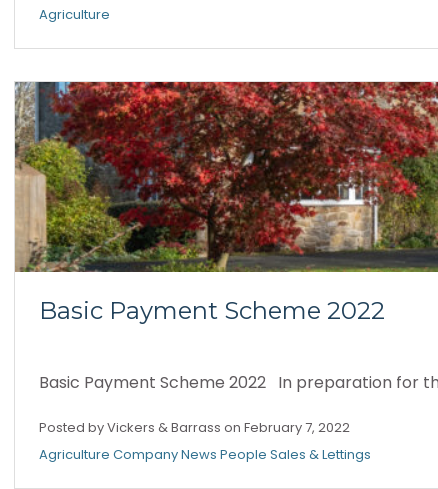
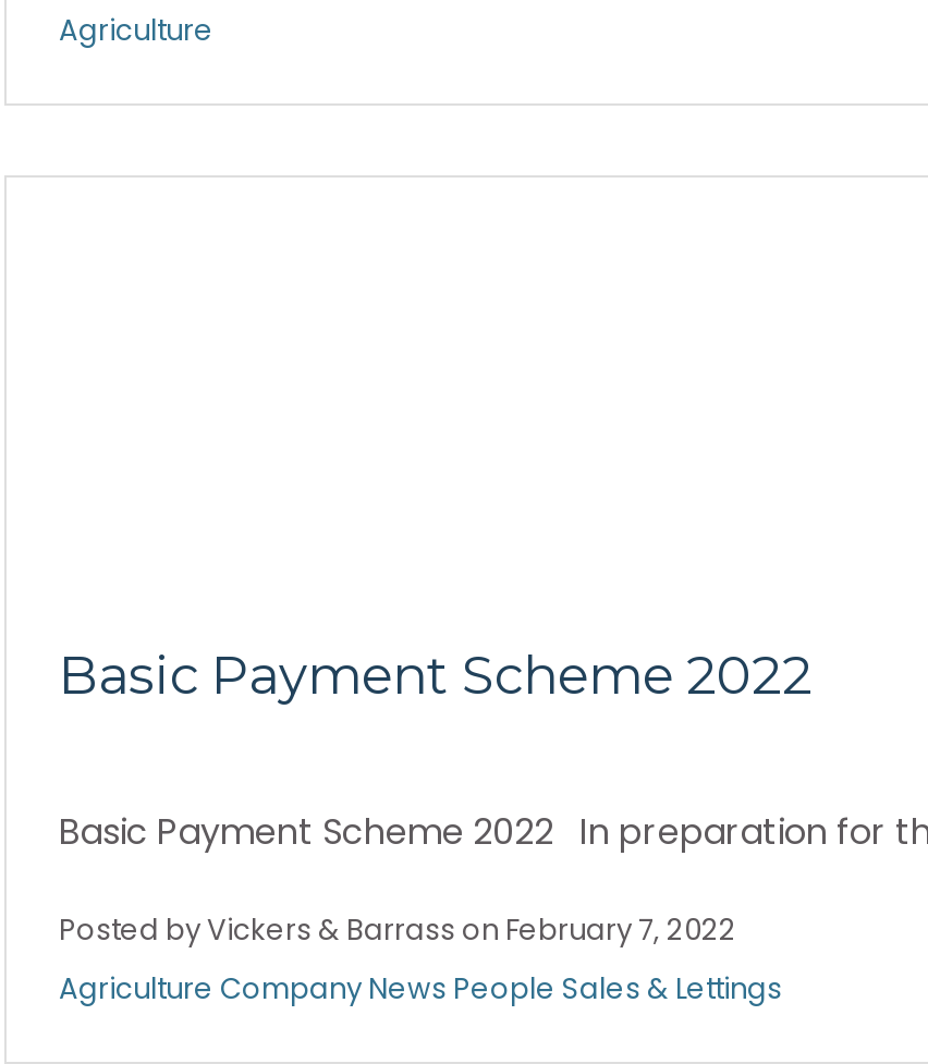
[14,81,435,273] [image] -> none

